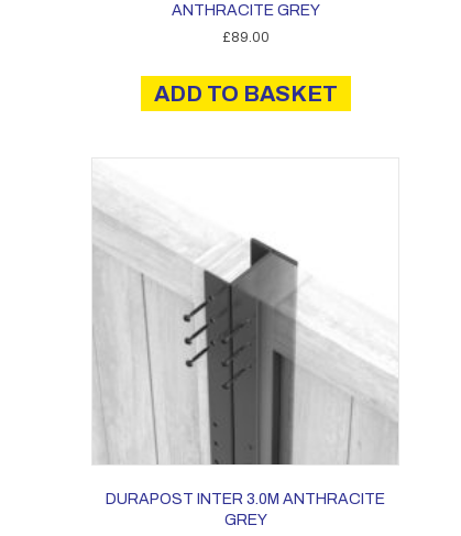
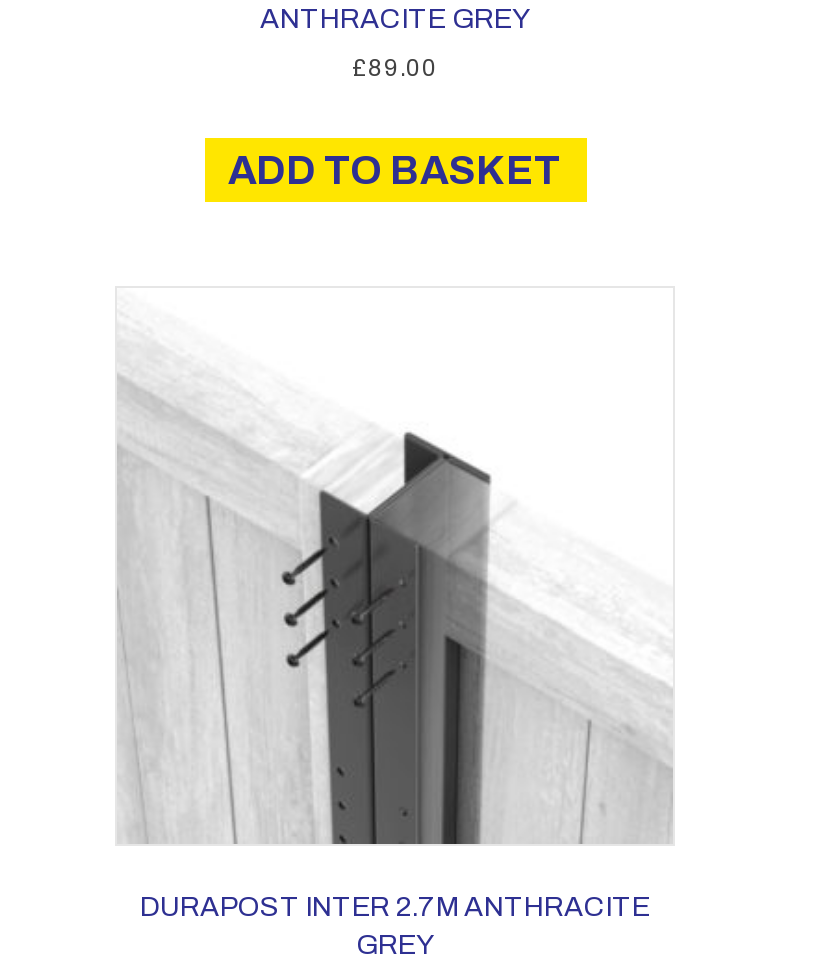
[106,491,385,507] DURAPOST INTER 3.0M ANTHRACITE -> [140,891,650,921] DURAPOST INTER 2.7M ANTHRACITE

